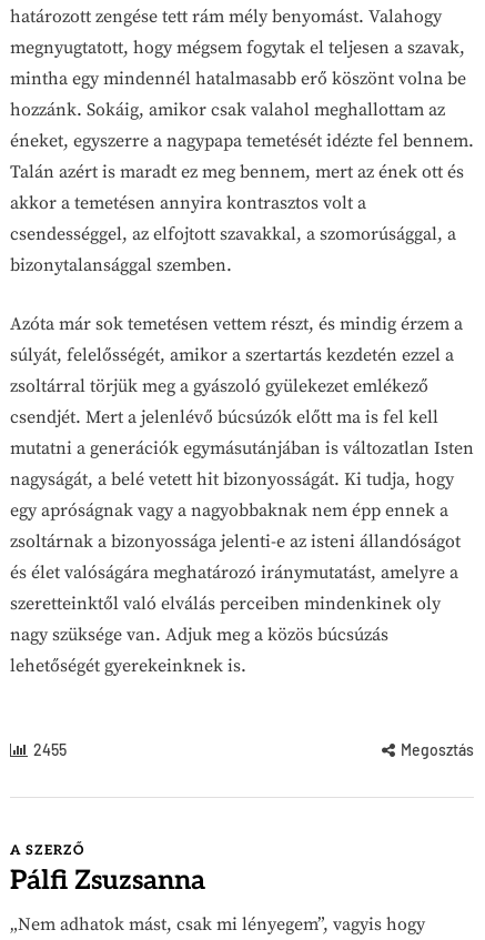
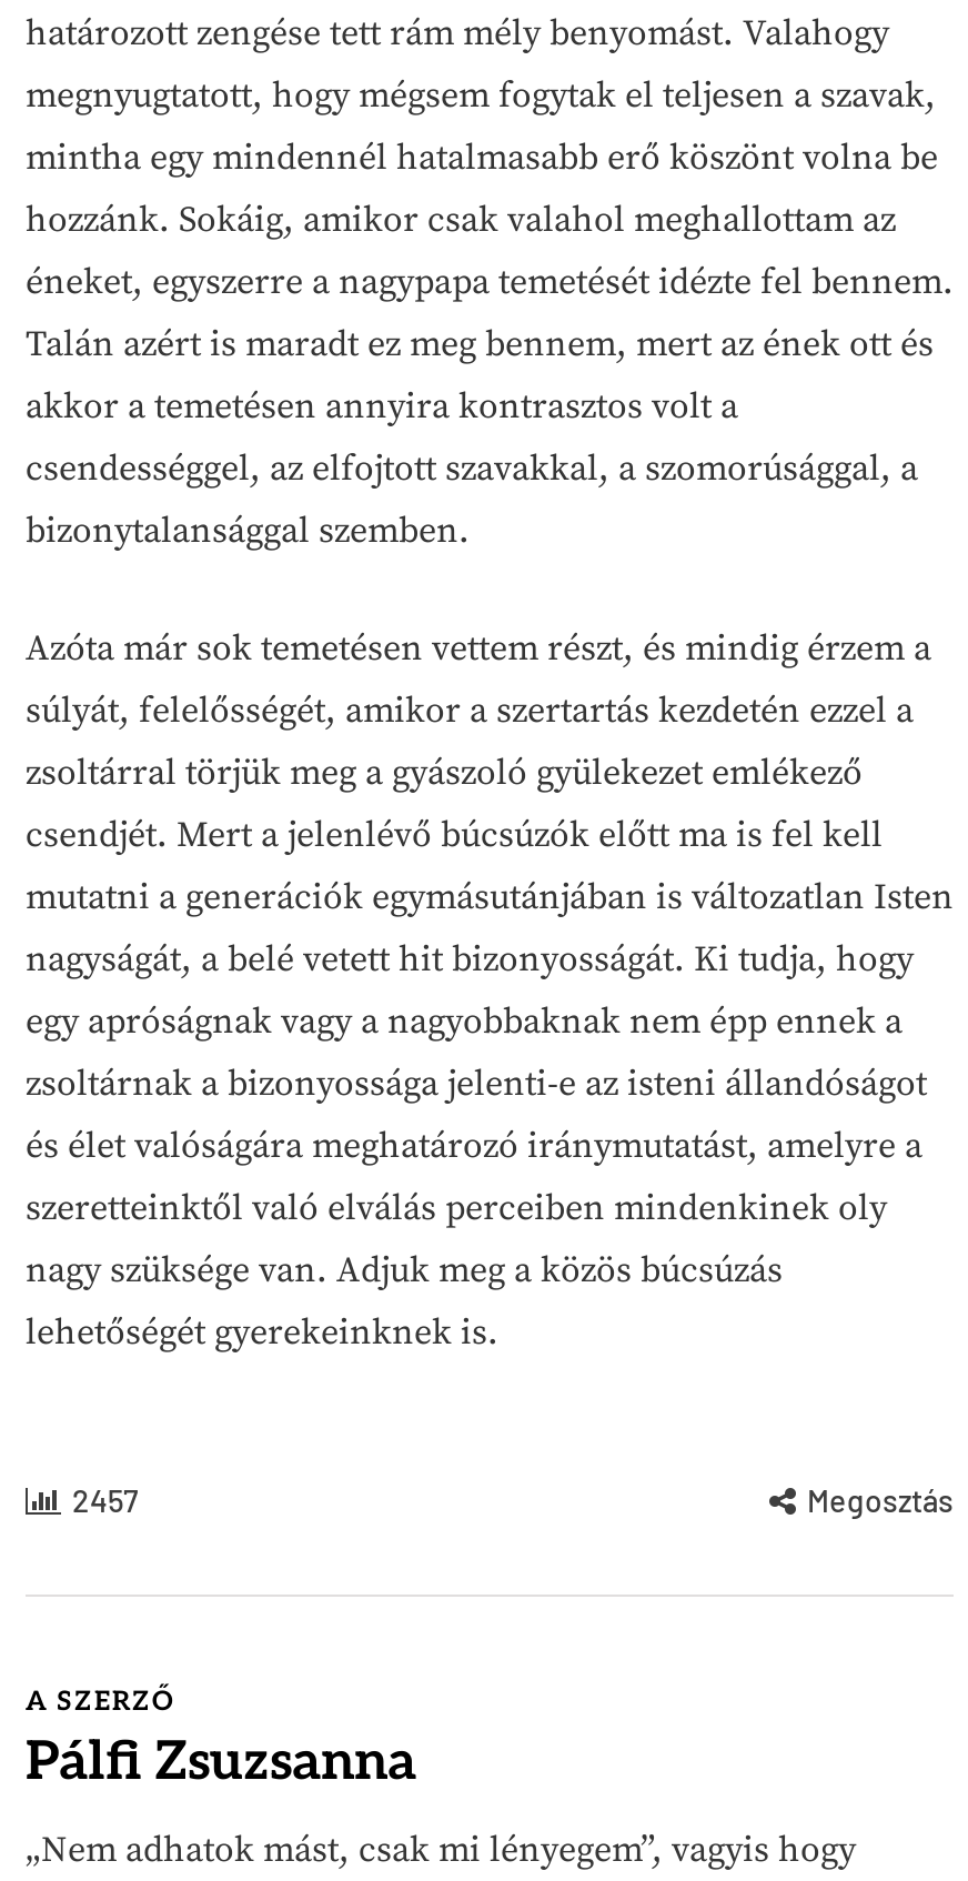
[33,740,67,759] 2455 -> [72,1481,139,1519] 2457

